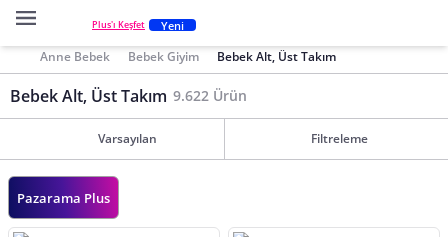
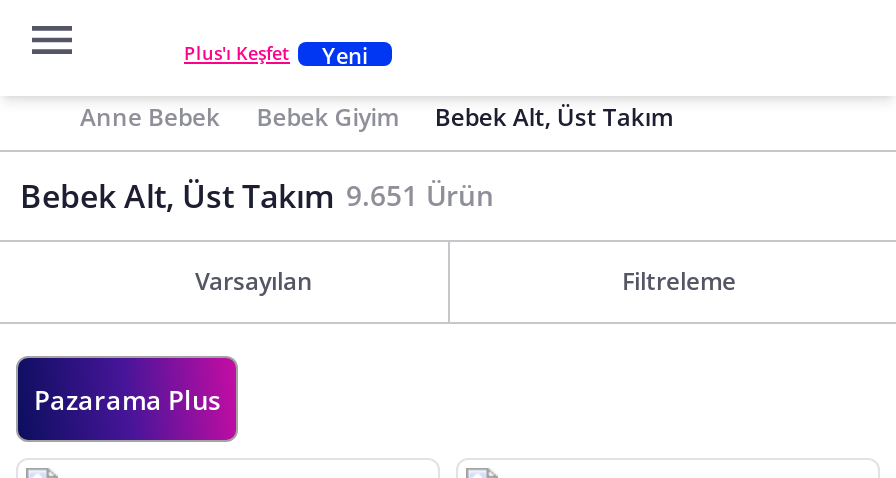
[10,85,247,107] Bebek Alt, Üst Takım 9.622 Ürün -> [20,174,494,218] Bebek Alt, Üst Takım 9.651 Ürün

